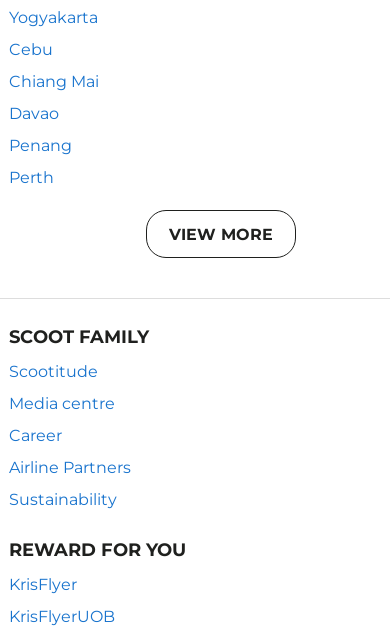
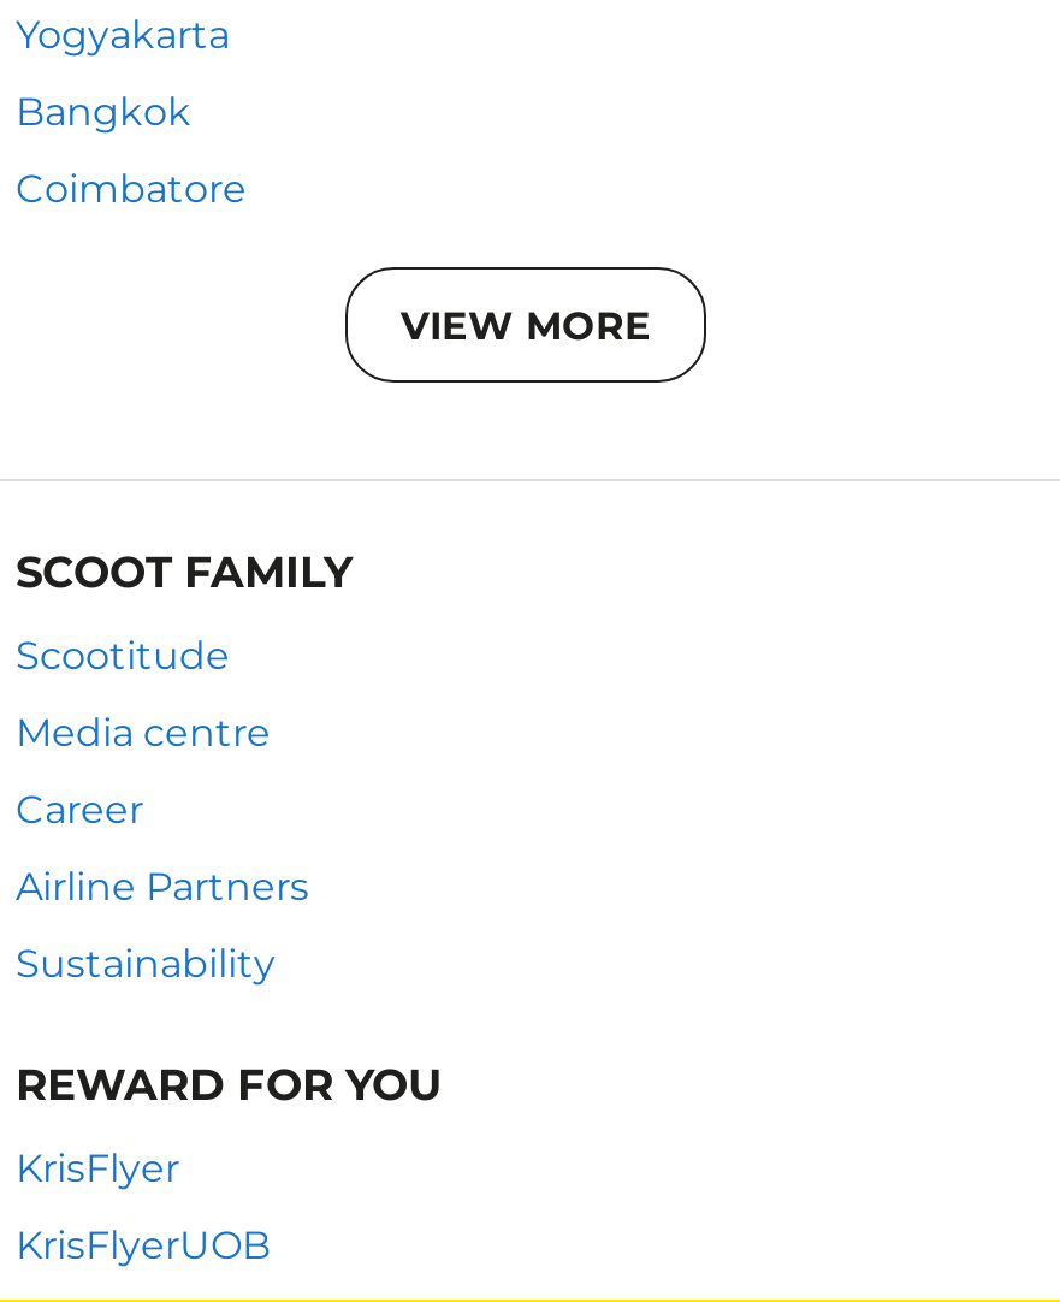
[9,40,99,187] Cebu | Chiang Mai | Davao | Penang | Perth -> [16,89,247,212] Bangkok | Coimbatore

